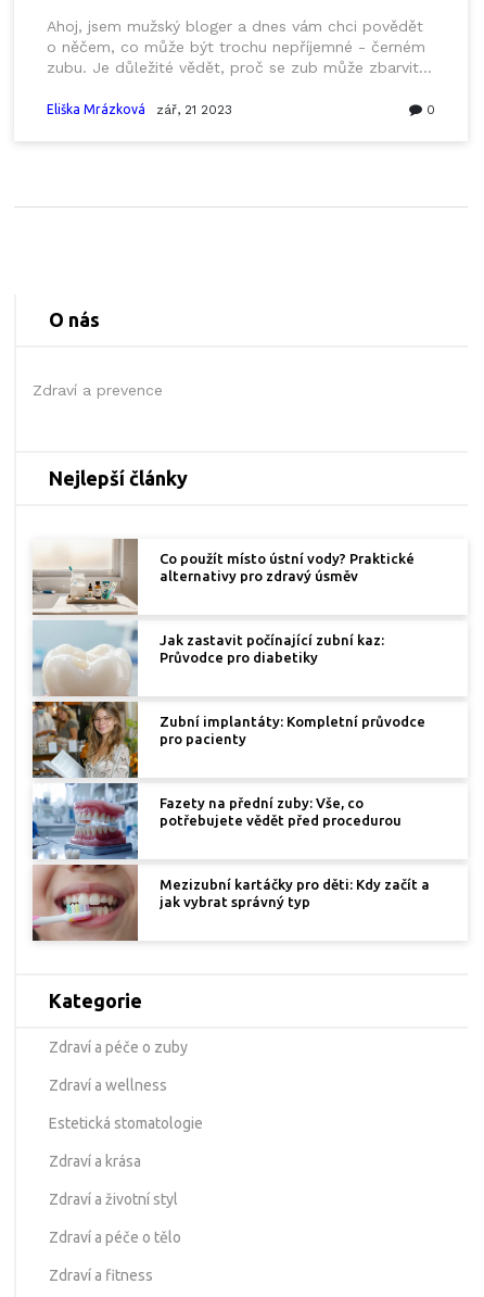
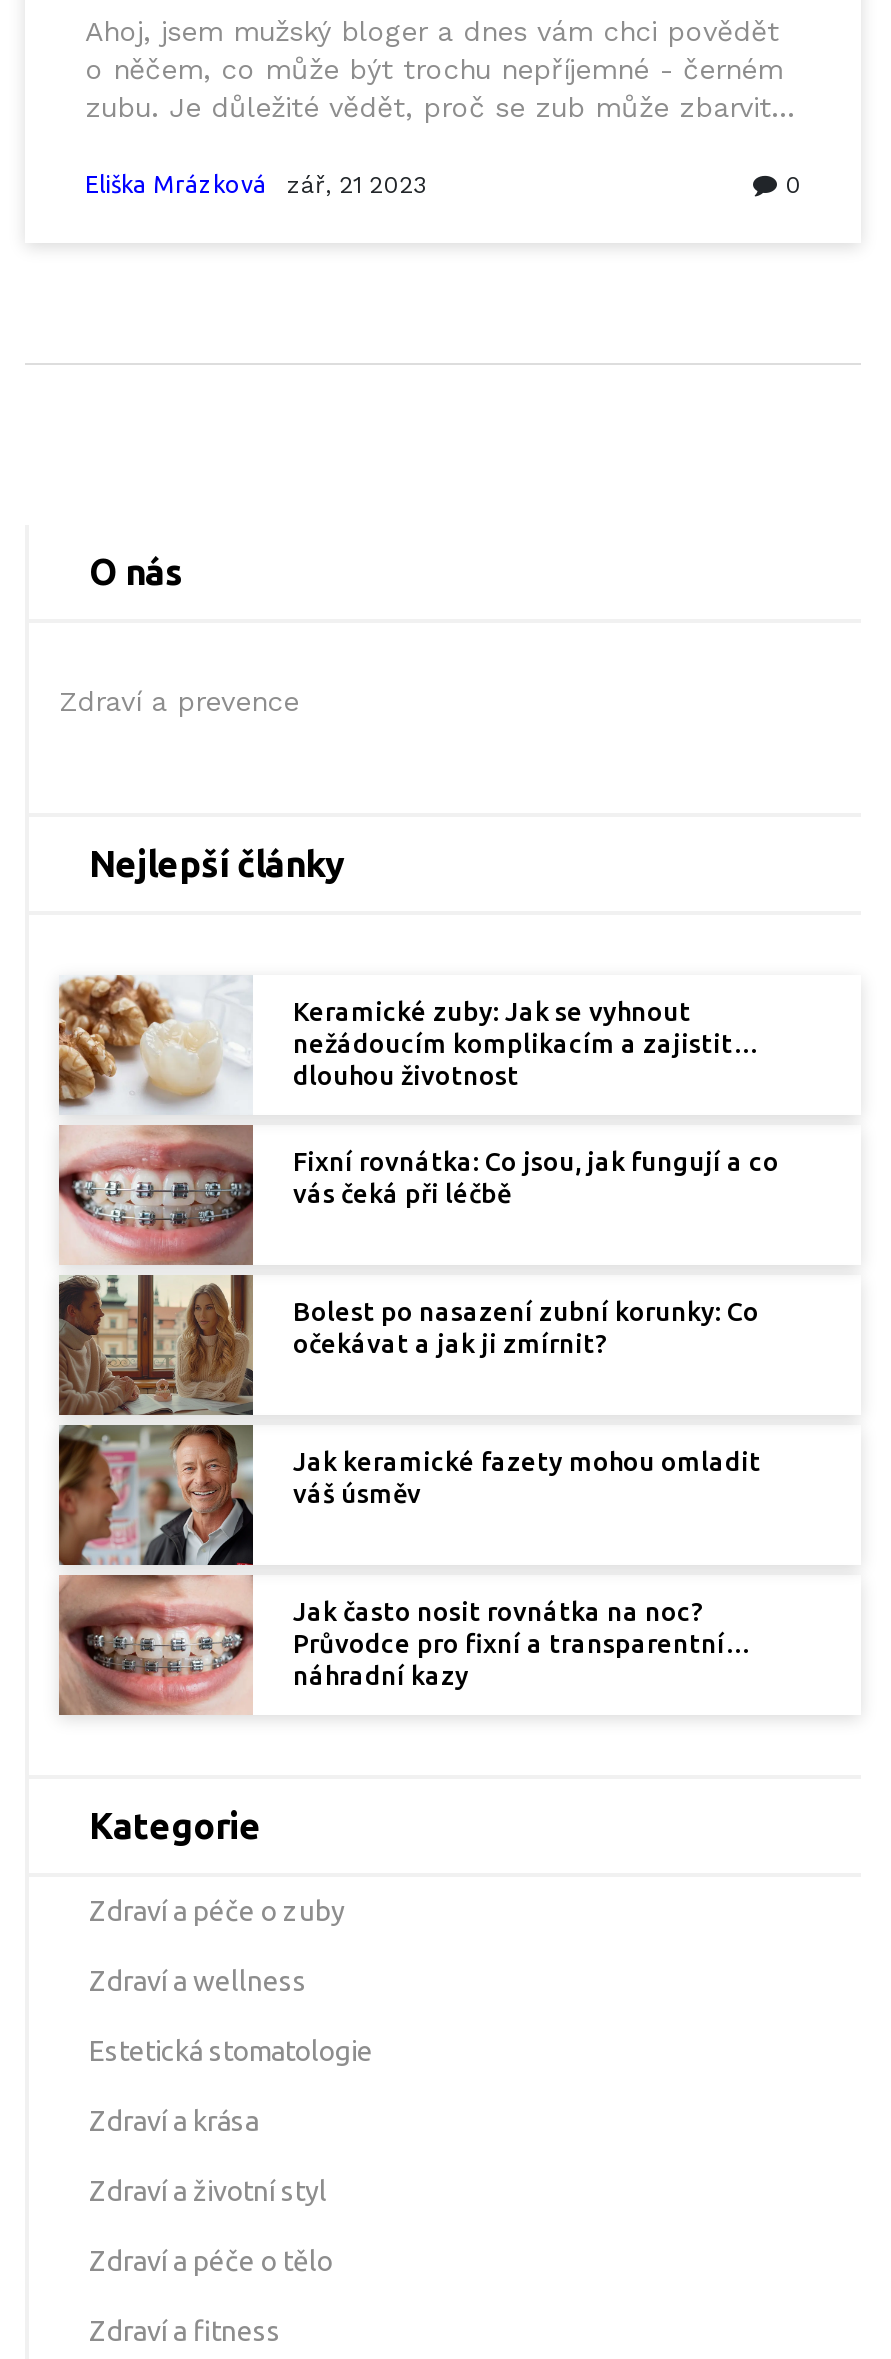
[31,538,415,942] [image] | Co použít místo ústní vody? Praktické | alternativy pro zdravý úsměv -> [57,973,733,1717] [image] | Keramické zuby: Jak se vyhnout | nežádoucím komplikacím a zajistit | dlouhou životnost
[160,632,384,665] Jak zastavit počínající zubní kaz: | Průvodce pro diabetiky -> [293,1147,779,1207] Fixní rovnátka: Co jsou, jak fungují a co | vás čeká při léčbě
[160,714,425,746] Zubní implantáty: Kompletní průvodce | pro pacienty -> [293,1297,759,1357] Bolest po nasazení zubní korunky: Co | očekávat a jak ji zmírnit?
[160,795,402,828] Fazety na přední zuby: Vše, co | potřebujete vědět před procedurou -> [293,1447,761,1507] Jak keramické fazety mohou omladit | váš úsměv
[160,877,430,909] Mezizubní kartáčky pro děti: Kdy začít a | jak vybrat správný typ -> [293,1597,725,1689] Jak často nosit rovnátka na noc? | Průvodce pro fixní a transparentní | náhradní kazy

